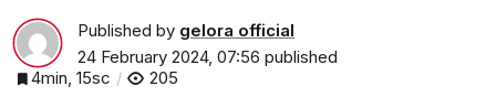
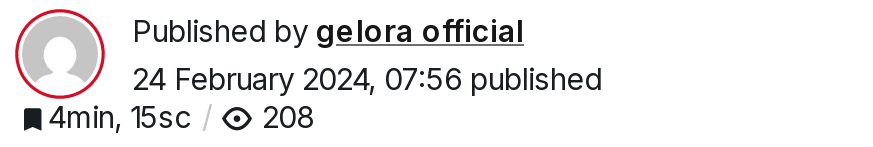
[31,67,178,88] 4min, 15sc 205 -> [48,97,314,135] 4min, 15sc 208

